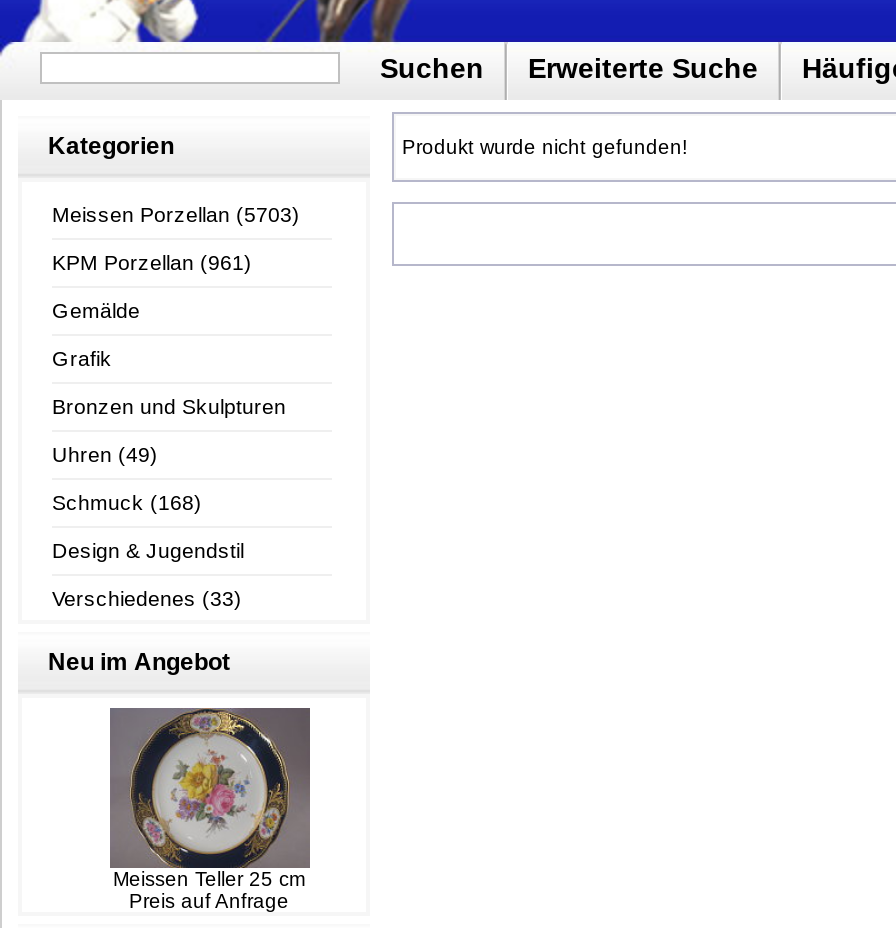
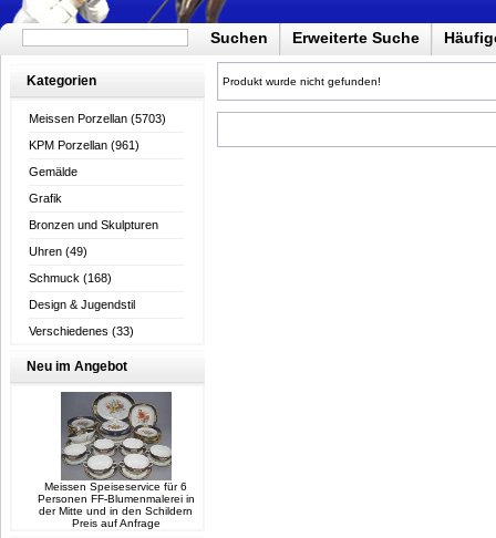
[113,710,305,890] [image] | Meissen Teller 25 cm -> [37,393,194,517] [image] | Meissen Speiseservice für 6 | Personen FF-Blumenmalerei in | der Mitte und in den Schildern

